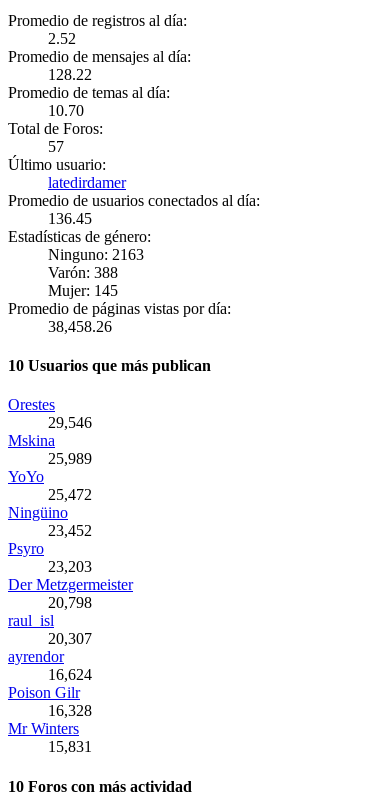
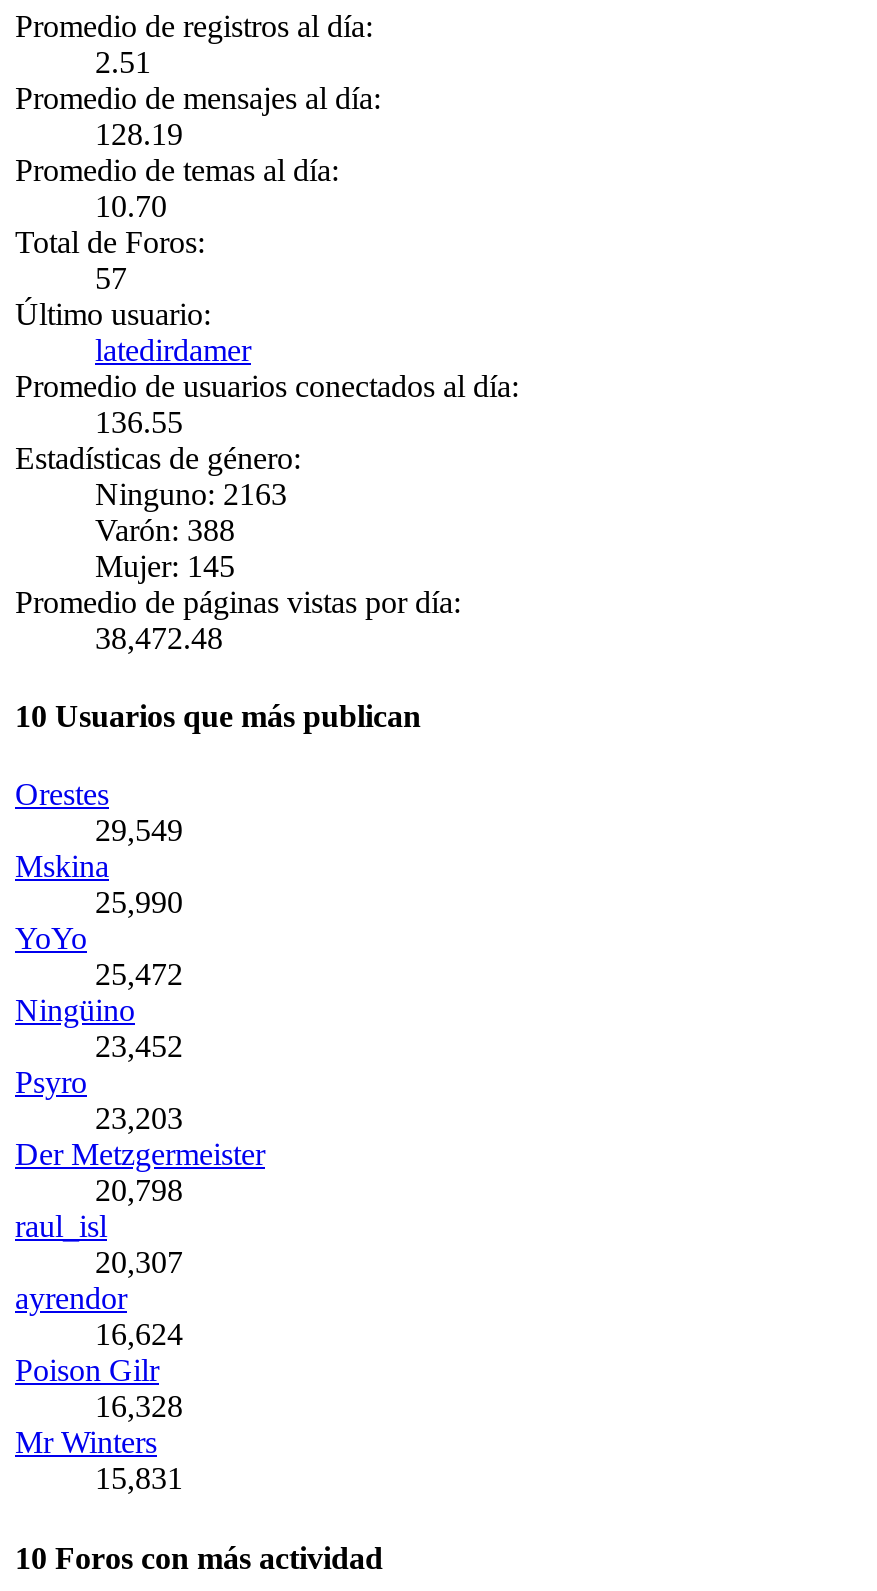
[48,30,76,47] 2.52 -> [95,45,151,79] 2.51
[48,66,92,83] 128.22 -> [95,117,183,151] 128.19
[48,210,92,227] 136.45 -> [95,405,183,439] 136.55
[48,318,112,335] 38,458.26 -> [95,621,223,655] 38,472.48
[48,414,92,431] 29,546 -> [95,814,183,848] 29,549
[48,450,92,467] 25,989 -> [95,886,183,920] 25,990

